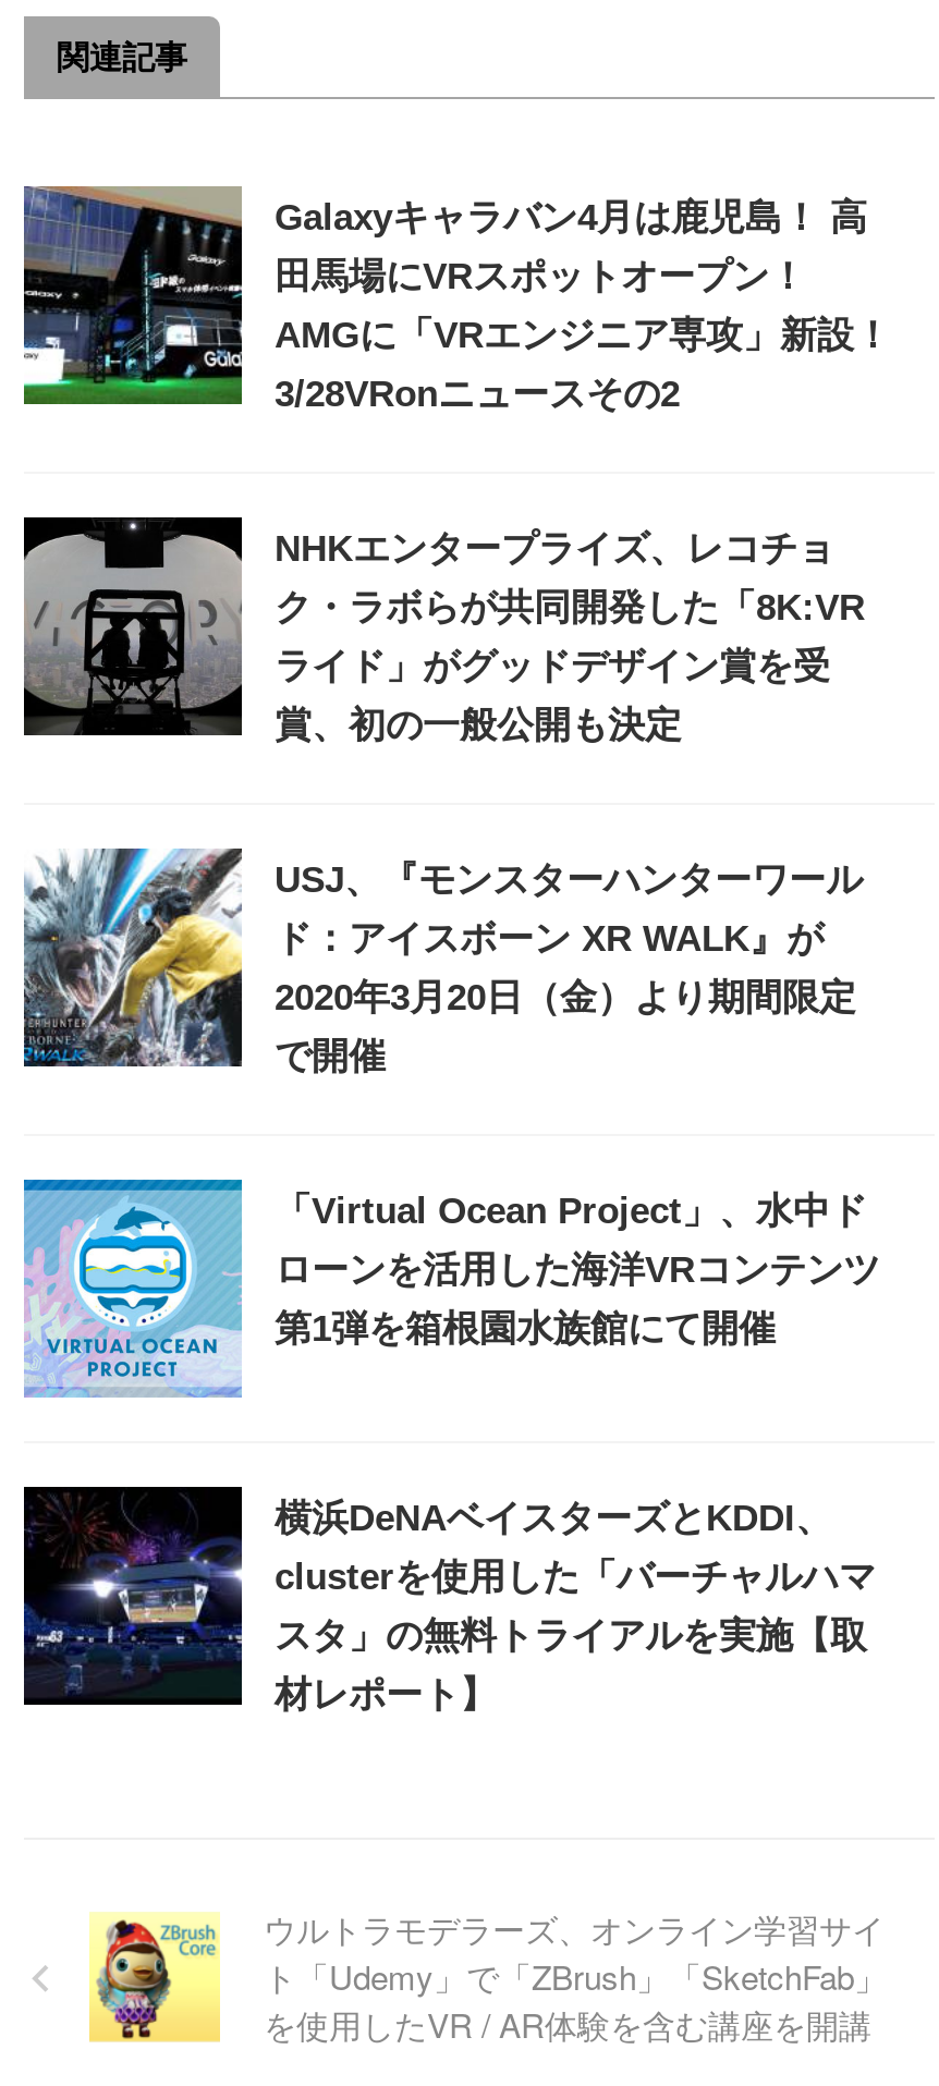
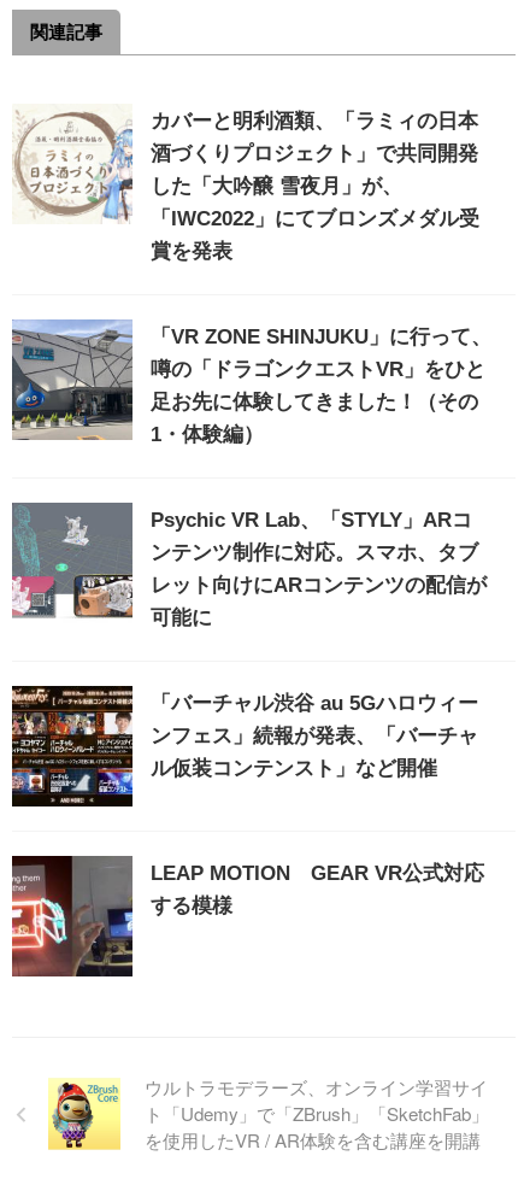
[22,185,891,416] [image] | Galaxyキャラバン4月は鹿児島！ 高 | 田馬場にVRスポットオープン！ | AMGに「VRエンジニア専攻」新設！ | 3/28VRonニュースその2 -> [12,110,479,263] [image] | カバーと明利酒類、「ラミィの⽇本 | 酒づくりプロジェクト」で共同開発 | した「大吟醸 雪夜月」が、 | 「IWC2022」にてブロンズメダル受 | 賞を発表
[22,514,865,760] [image] | NHKエンタープライズ、レコチョ | ク・ラボらが共同開発した「8K:VR | ライド」がグッドデザイン賞を受 | 賞、初の一般公開も決定 -> [11,305,491,446] [image] | 「VR ZONE SHINJUKU」に行って、 | 噂の「ドラゴンクエストVR」をひと | 足お先に体験してきました！（その | 1・体験編）
[22,845,863,1081] [image] | USJ、『モンスターハンターワール | ド：アイスボーン XR WALK』が | 2020年3月20日（金）より期間限定 | で開催 -> [11,488,487,629] [image] | Psychic VR Lab、「STYLY」ARコ | ンテンツ制作に対応。スマホ、タブ | レット向けにARコンテンツの配信が | 可能に
[22,1176,880,1423] [image] | 「Virtual Ocean Project」、水中ド | ローンを活用した海洋VRコンテンツ | 第1弾を箱根園水族館にて開催 -> [11,671,478,808] [image] | 「バーチャル渋谷 au 5Gハロウィー | ンフェス」続報が発表、「バーチャ | ル仮装コンテンスト」など開催
[22,1484,876,1730] [image] | 横浜DeNAベイスターズとKDDI、 | clusterを使用した「バーチャルハマ | スタ」の無料トライアルを実施【取 | 材レポート】 -> [11,841,484,978] [image] | LEAP MOTION GEAR VR公式対応 | する模様

